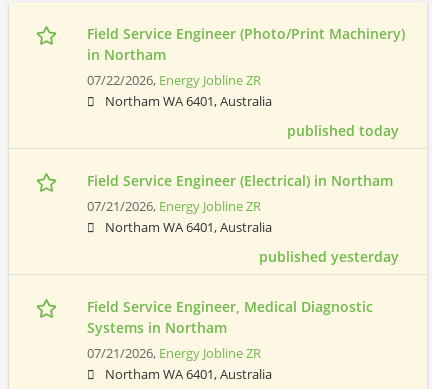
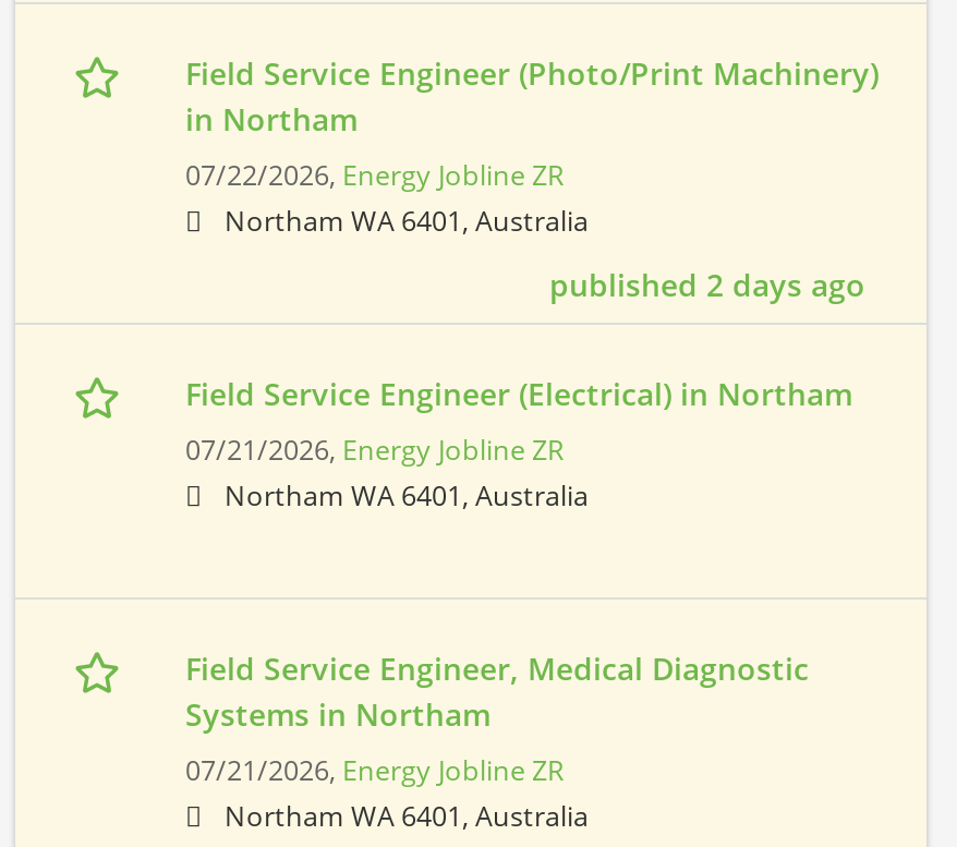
[287,121,399,140] published today -> [549,264,865,305] published 2 days ago
[259,247,399,266] published yesterday -> none

